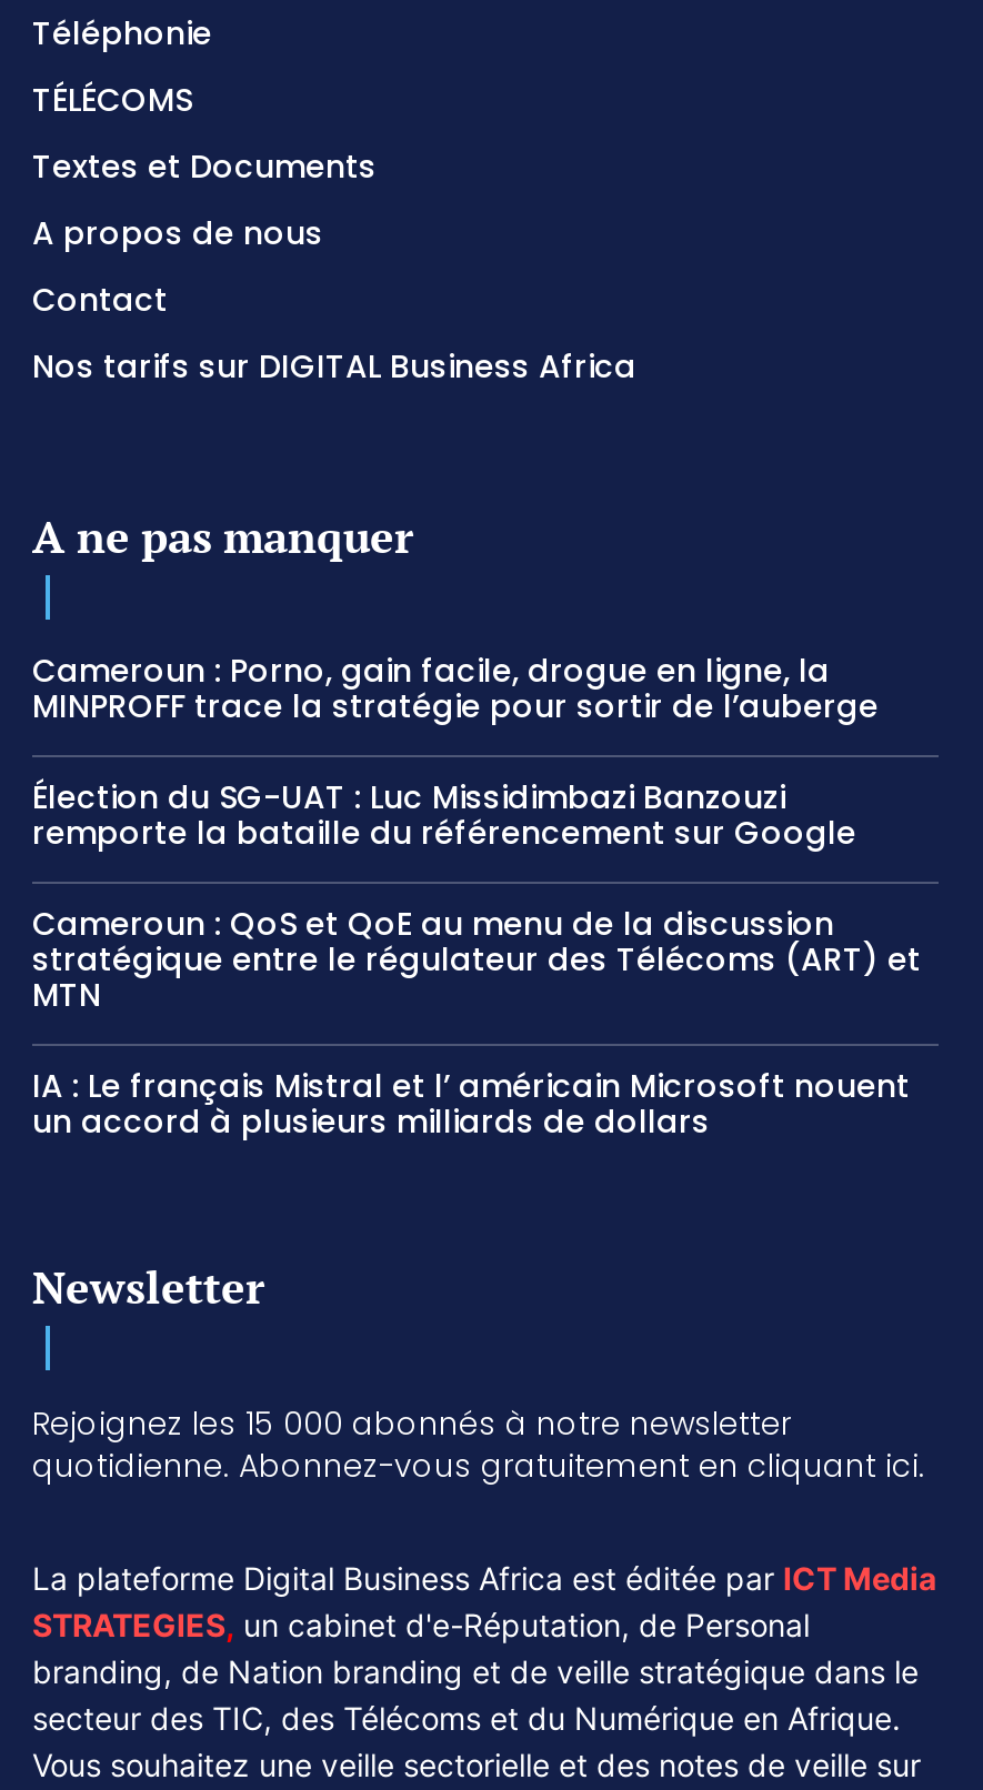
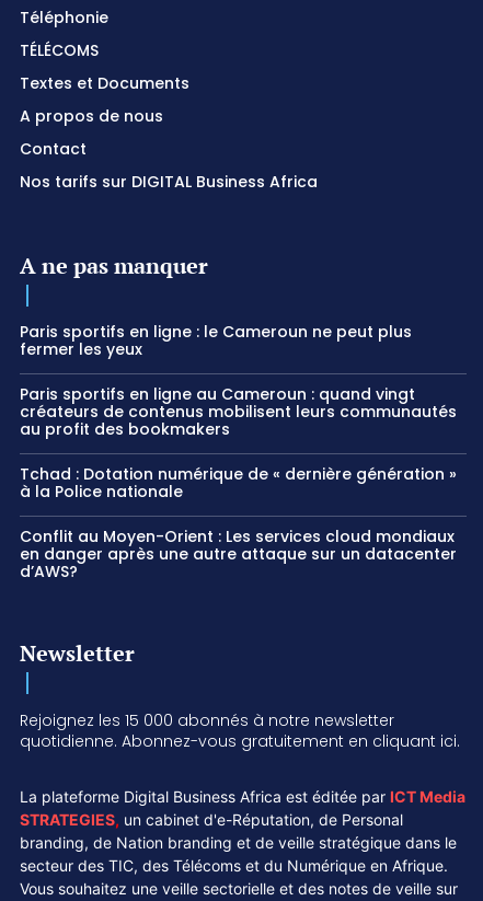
[32,649,887,729] Cameroun : Porno, gain facile, drogue en ligne, la | MINPROFF trace la stratégie pour sortir de l’auberge -> [20,321,412,361] Paris sportifs en ligne : le Cameroun ne peut plus | fermer les yeux
[32,776,856,856] Élection du SG-UAT : Luc Missidimbazi Banzouzi | remporte la bataille du référencement sur Google -> [20,383,457,440] Paris sportifs en ligne au Cameroun : quand vingt | créateurs de contenus mobilisent leurs communautés | au profit des bookmakers
[32,902,921,1018] Cameroun : QoS et QoE au menu de la discussion | stratégique entre le régulateur des Télécoms (ART) et | MTN -> [20,463,457,503] Tchad : Dotation numérique de « dernière génération » | à la Police nationale
[32,1064,910,1144] IA : Le français Mistral et l’ américain Microsoft nouent | un accord à plusieurs milliards de dollars -> [20,526,457,583] Conflit au Moyen-Orient : Les services cloud mondiaux | en danger après une autre attaque sur un datacenter | d’AWS?

